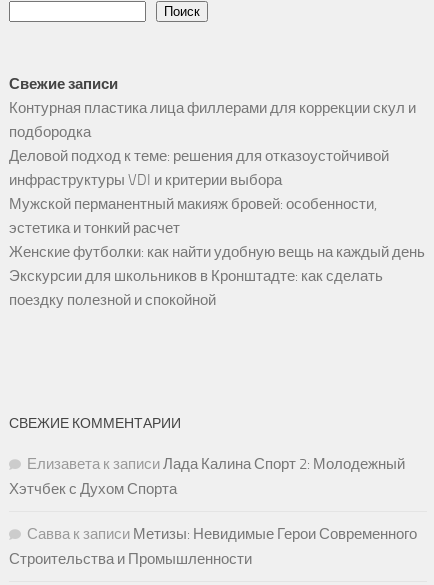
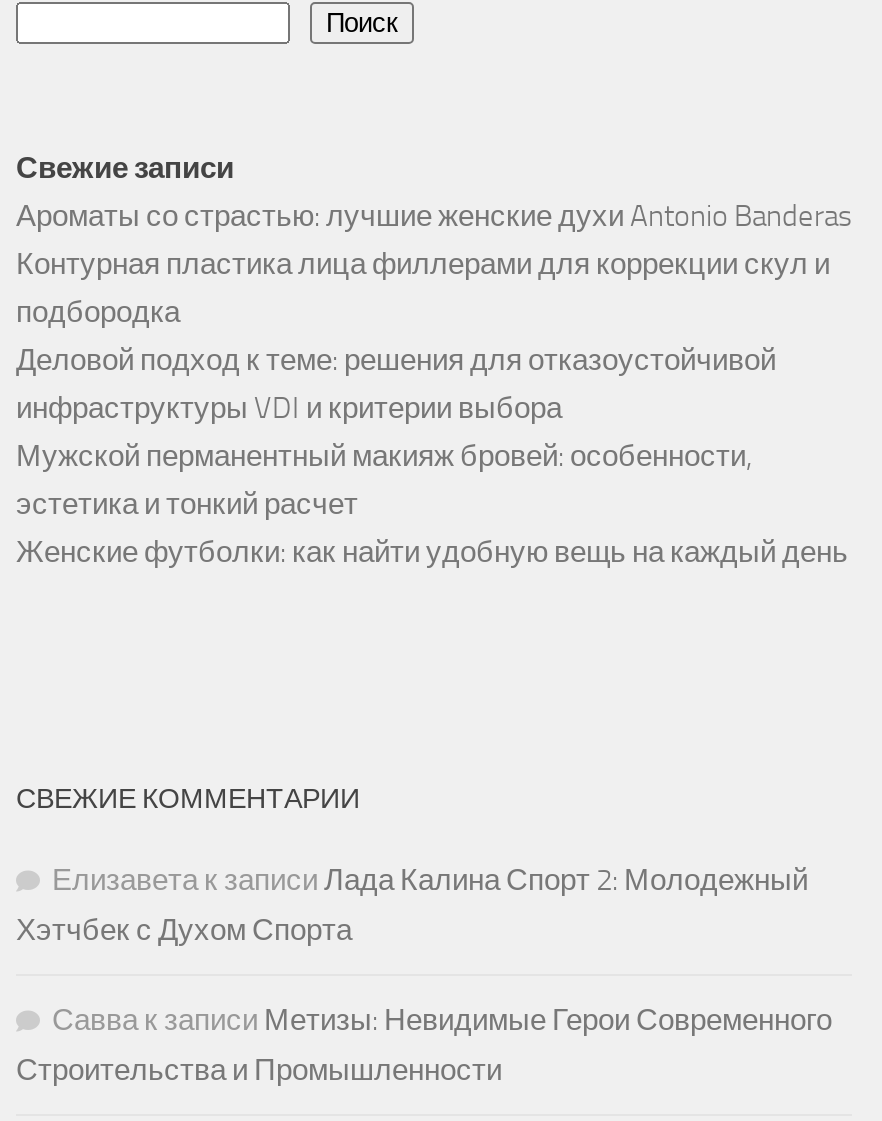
none -> [16,199,852,235] Ароматы со страстью: лучшие женские духи Antonio Banderas
moved [9,99,425,261] -> [16,247,848,571]: Контурная пластика лица филлерами для коррекции скул и | подбородка | Деловой подход к теме: решения для отказоустойчивой | инфраструктуры VDI и критерии выбора | Мужской перманентный макияж бровей: особенности, | эстетика и тонкий расчет | Женские футболки: как найти удобную вещь на каждый день
[9,267,383,309] Экскурсии для школьников в Кронштадте: как сделать | поездку полезной и спокойной -> none

